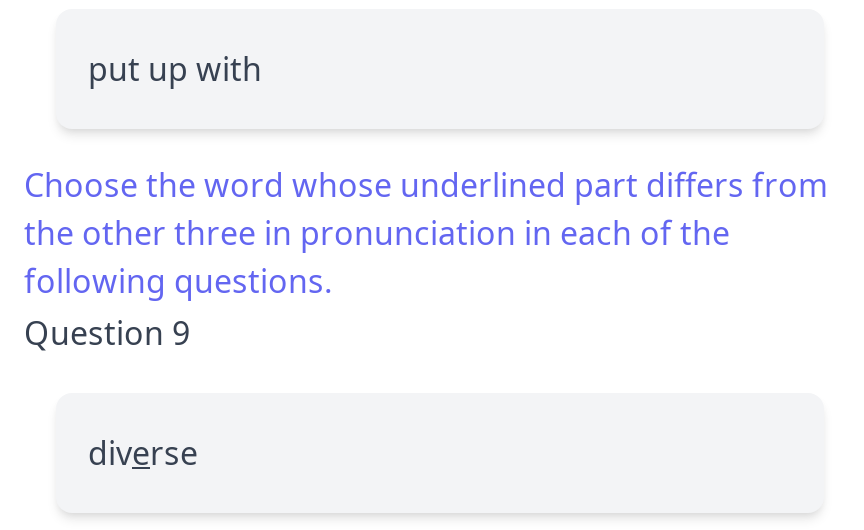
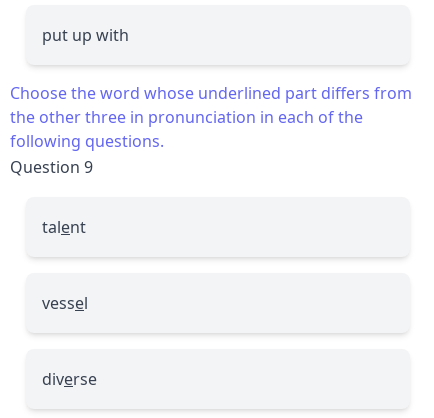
none -> [42,216,88,314] talent | vessel

